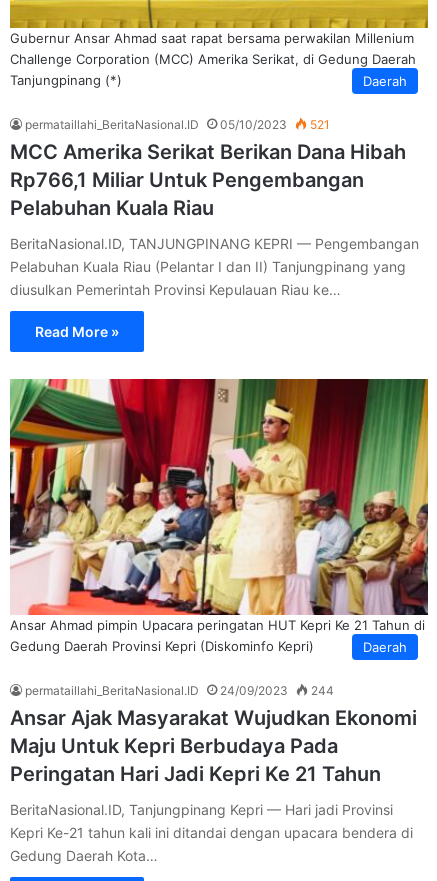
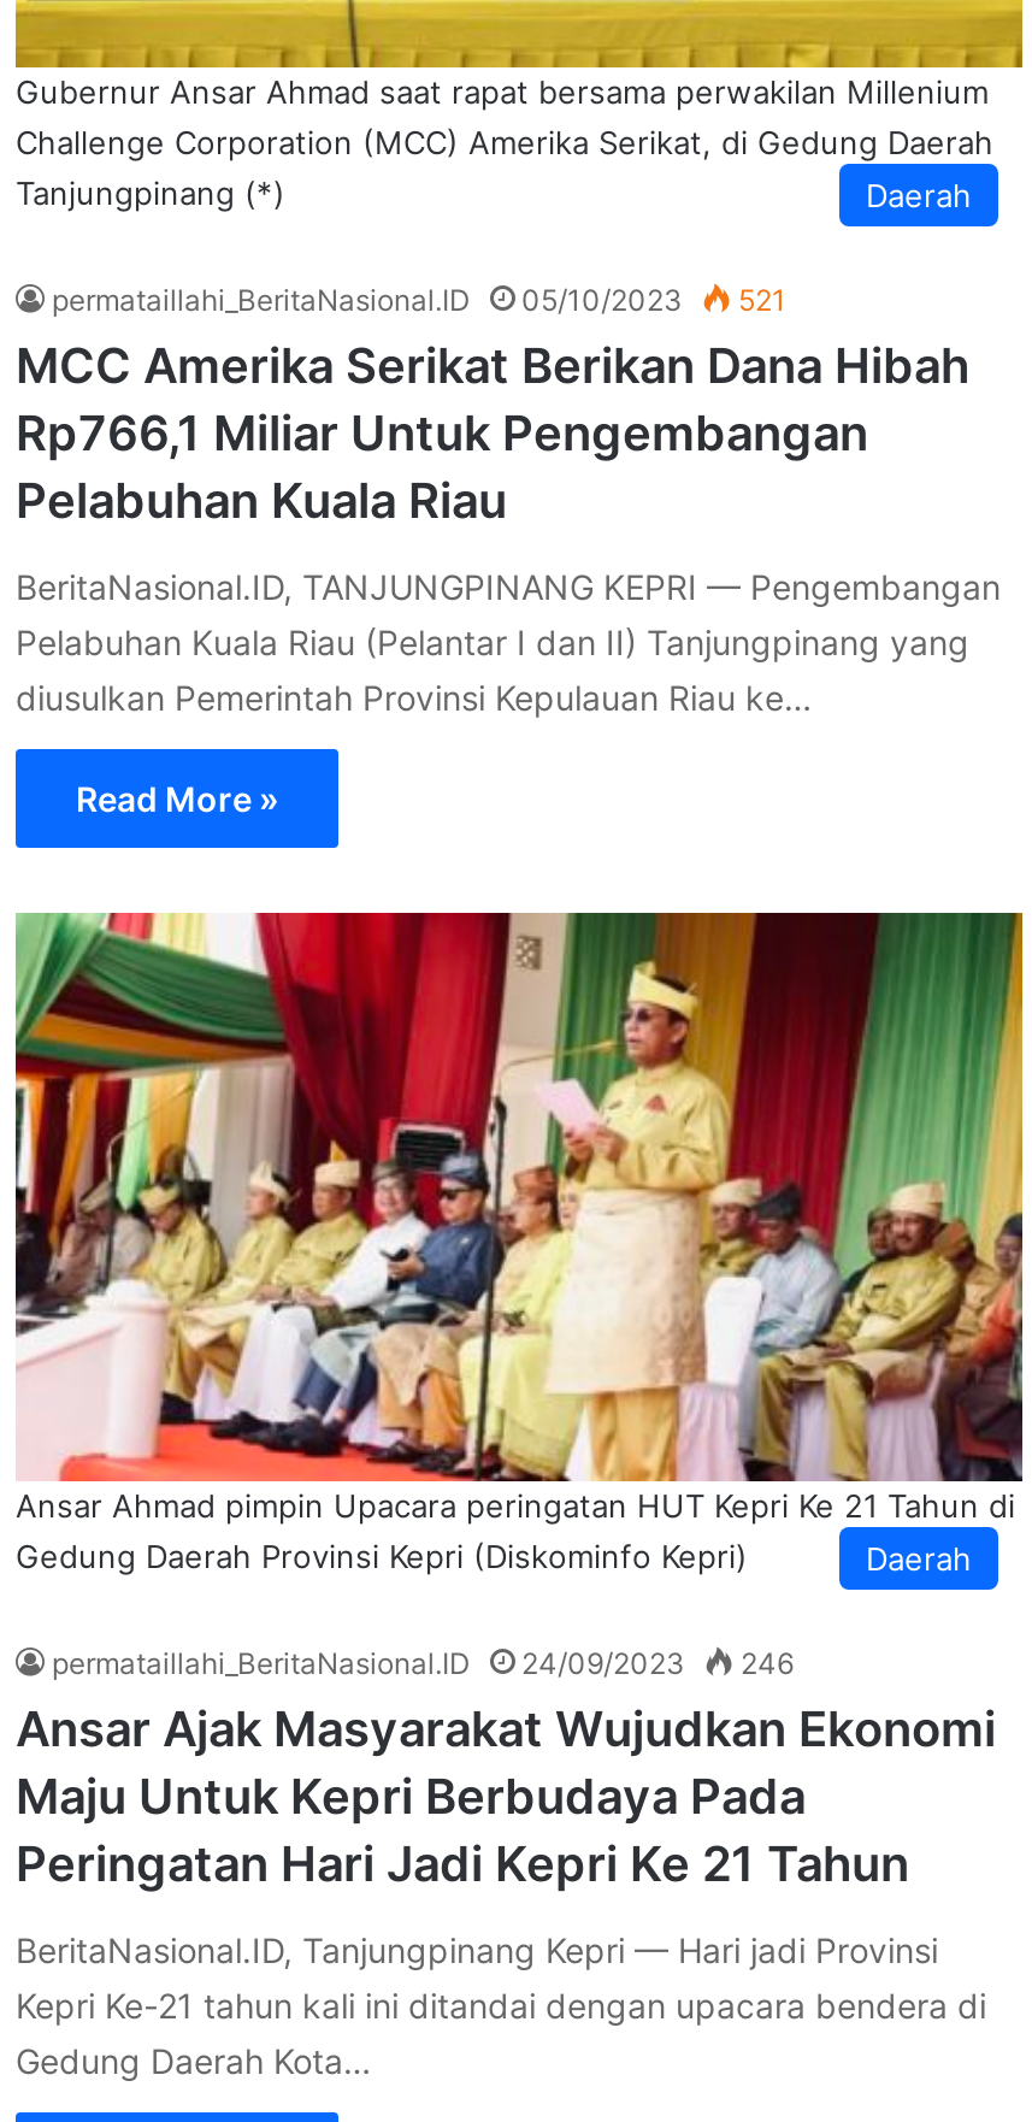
[25,683,334,698] permataillahi_BeritaNasional.ID 24/09/2023 244 -> [52,1646,794,1682] permataillahi_BeritaNasional.ID 24/09/2023 246

